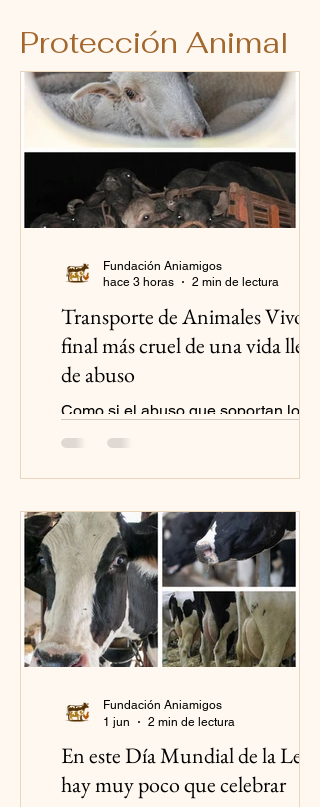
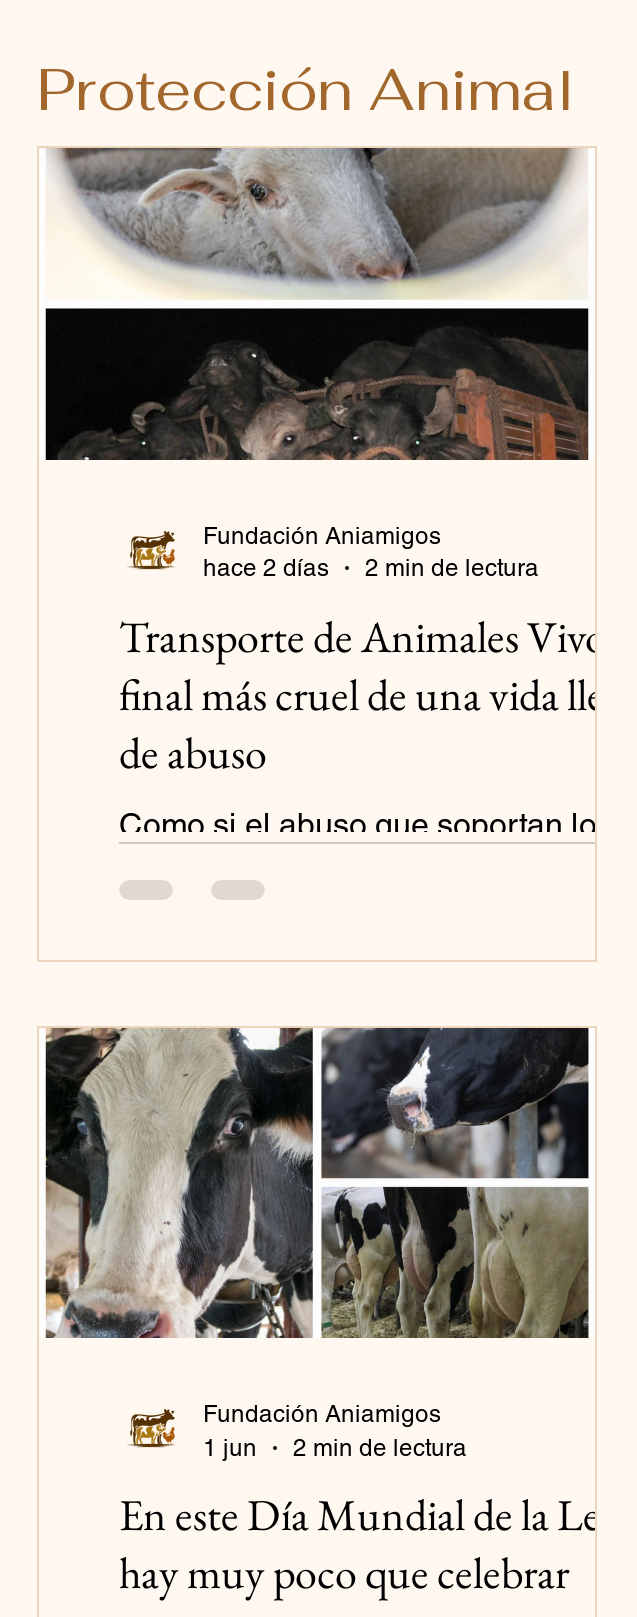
[103,275,279,289] hace 3 horas 2 min de lectura -> [203,554,539,582] hace 2 días 2 min de lectura

